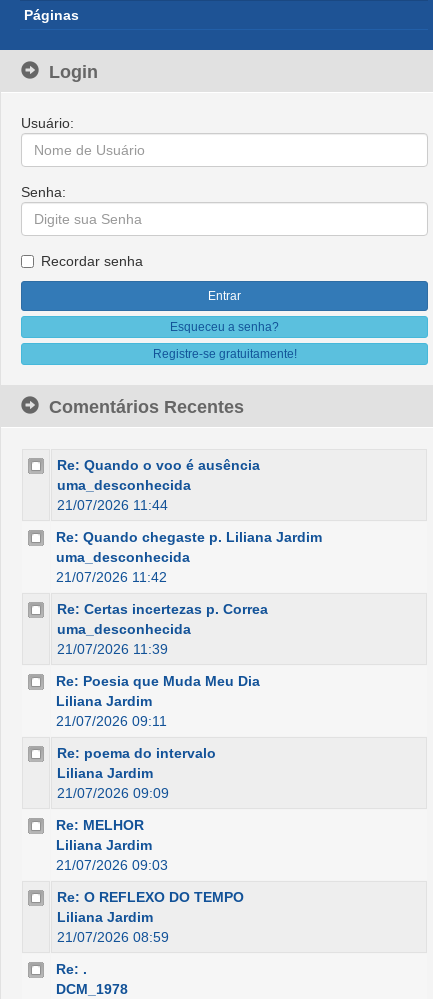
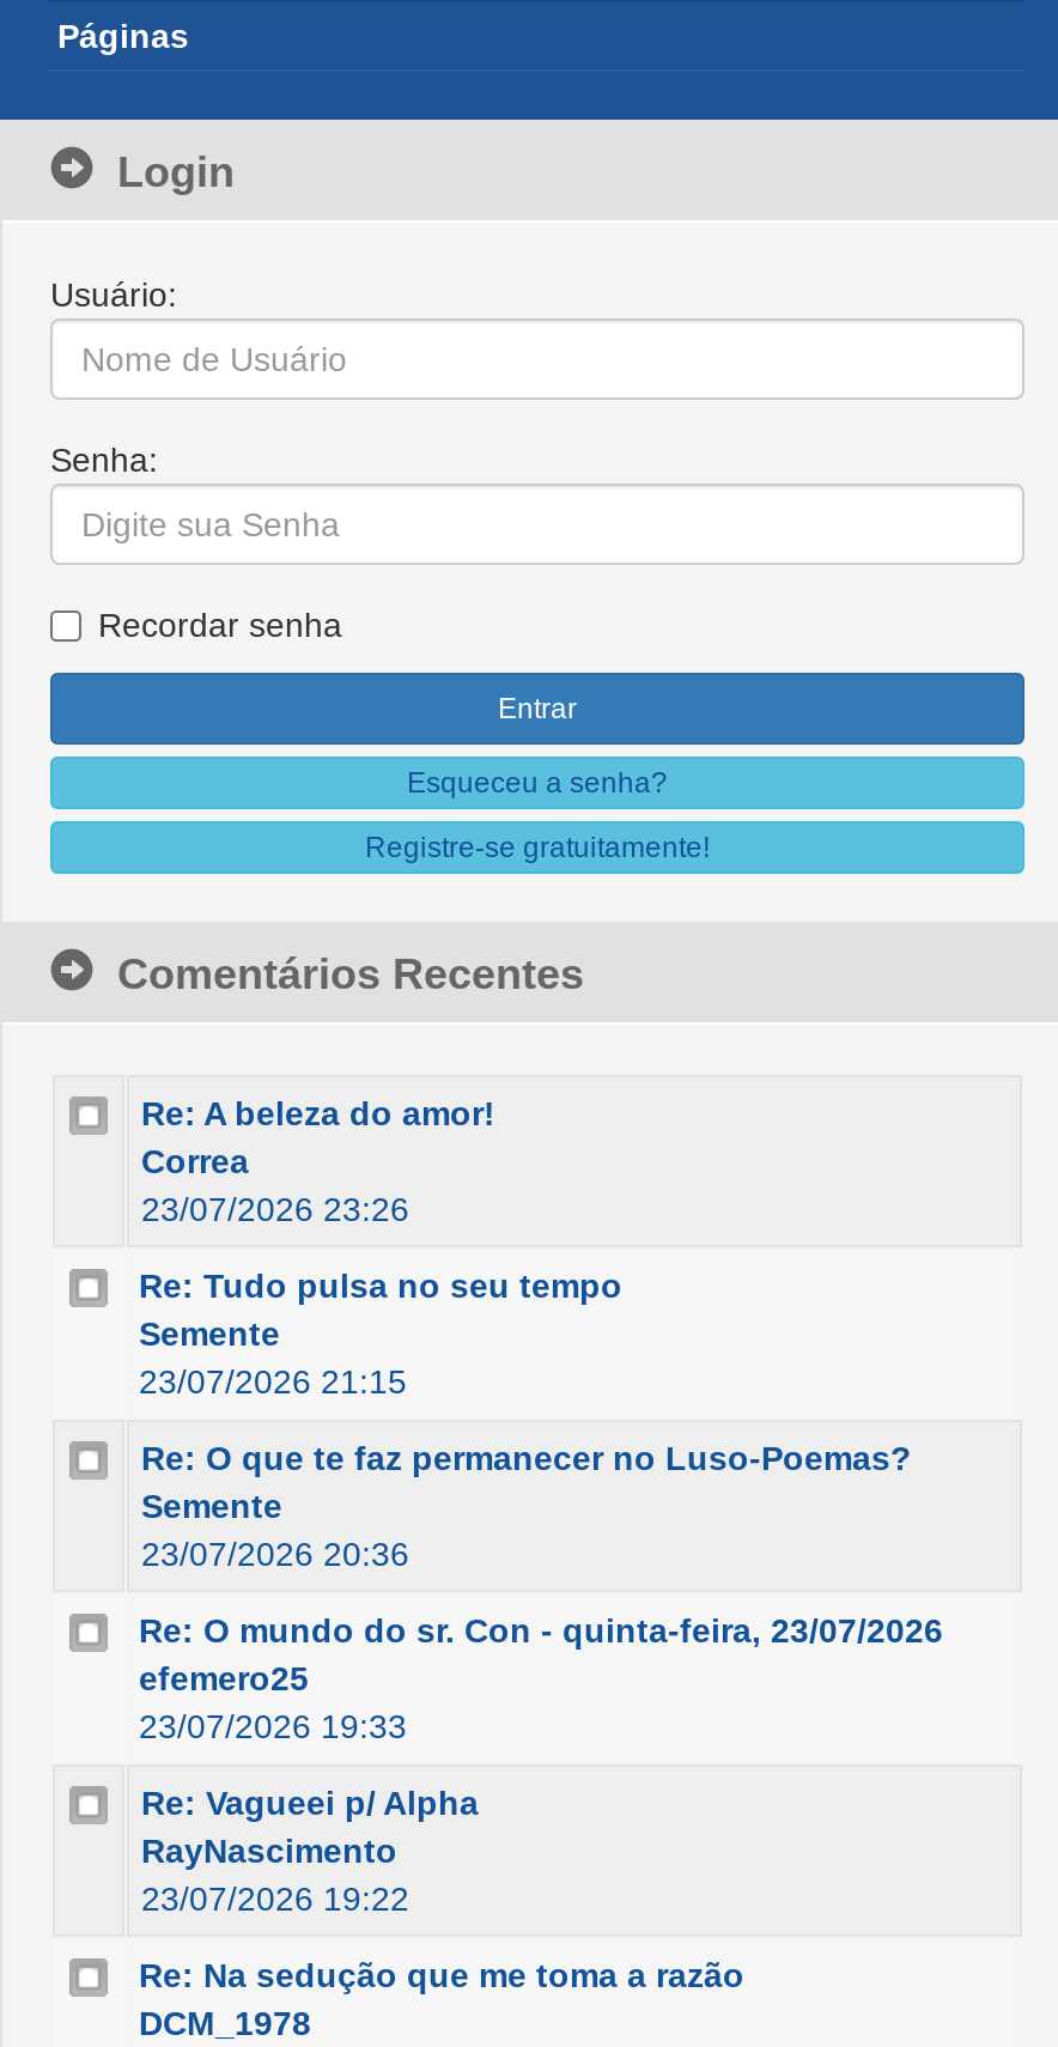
[56,457,322,977] Re: Quando o voo é ausência | uma_desconhecida | 21/07/2026 11:44 | Re: Quando chegaste p. Liliana Jardim | uma_desconhecida | 21/07/2026 11:42 | Re: Certas incertezas p. Correa | uma_desconhecida | 21/07/2026 11:39 | Re: Poesia que Muda Meu Dia | Liliana Jardim | 21/07/2026 09:11 | Re: poema do intervalo | Liliana Jardim | 21/07/2026 09:09 | Re: MELHOR | Liliana Jardim | 21/07/2026 09:03 | Re: O REFLEXO DO TEMPO | Liliana Jardim | 21/07/2026 08:59 | Re: . -> [139,1094,943,1994] Re: A beleza do amor! | Correa | 23/07/2026 23:26 | Re: Tudo pulsa no seu tempo | Semente | 23/07/2026 21:15 | Re: O que te faz permanecer no Luso-Poemas? | Semente | 23/07/2026 20:36 | Re: O mundo do sr. Con - quinta-feira, 23/07/2026 | efemero25 | 23/07/2026 19:33 | Re: Vagueei p/ Alpha | RayNascimento | 23/07/2026 19:22 | Re: Na sedução que me toma a razão

